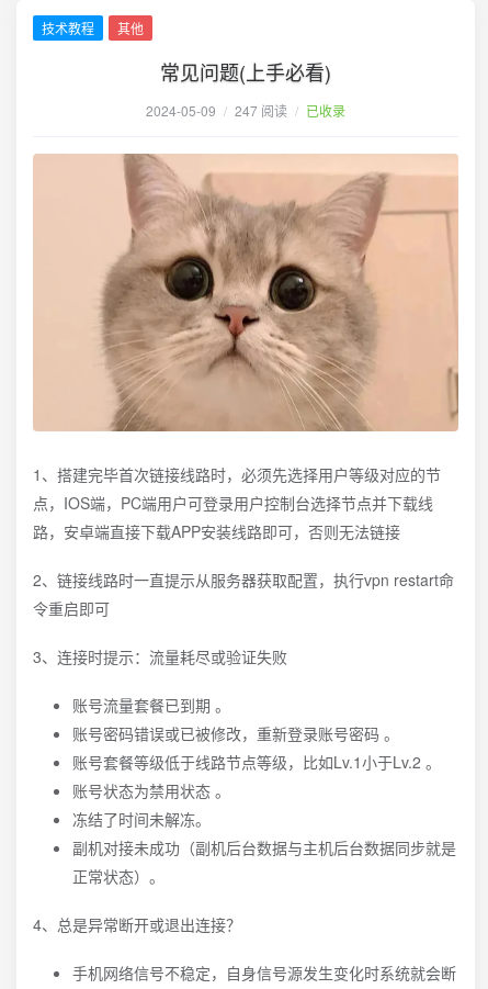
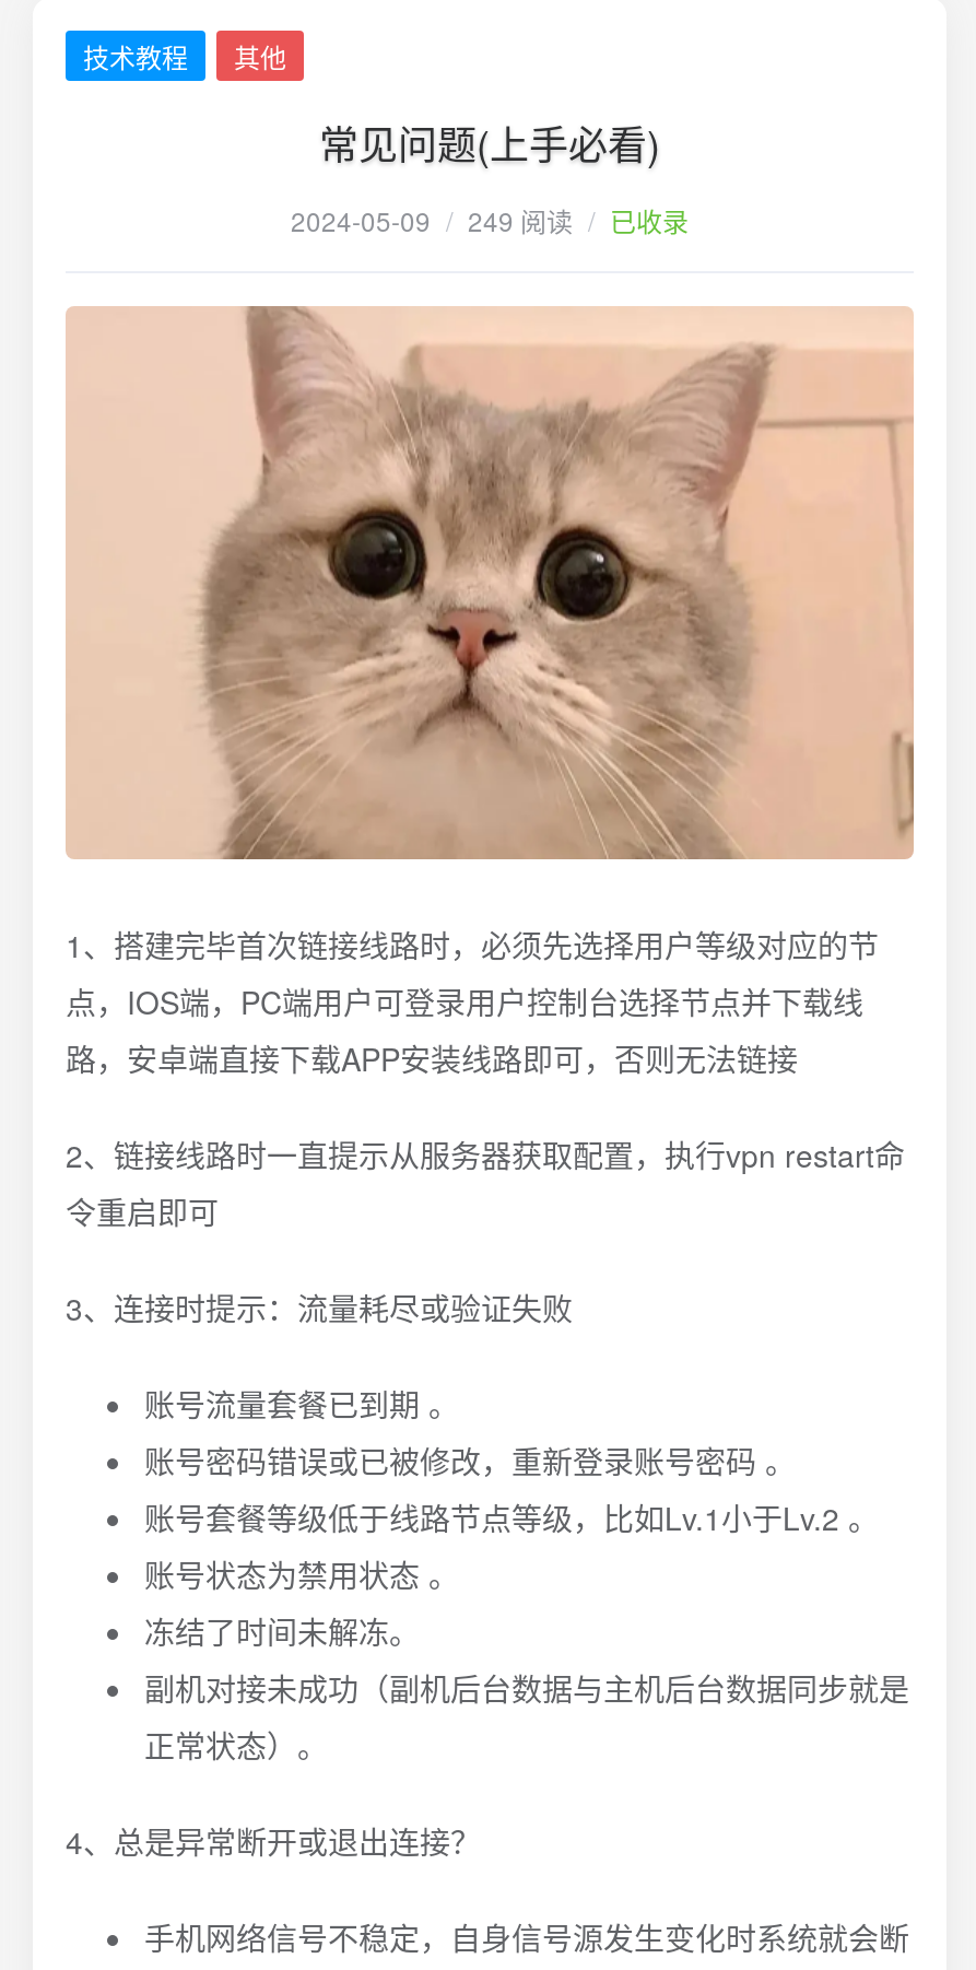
[146,101,345,120] 2024-05-09 / 247 阅读 / 已收录 -> [291,201,689,238] 2024-05-09 / 249 阅读 / 已收录

